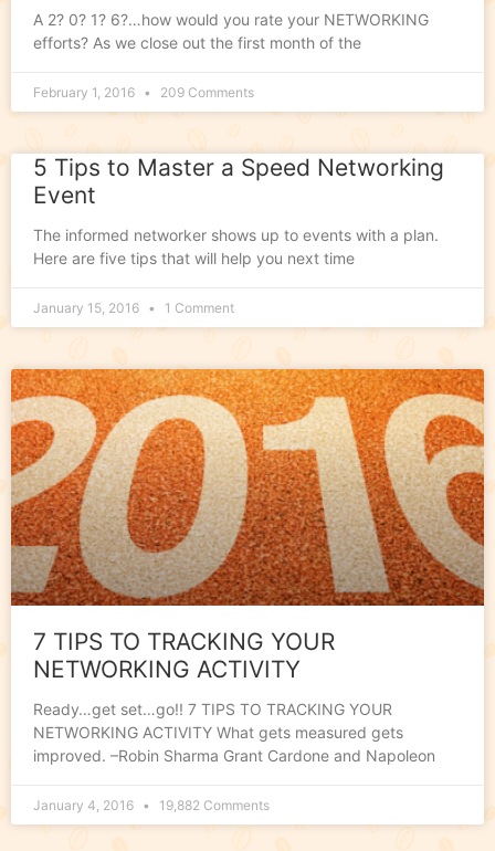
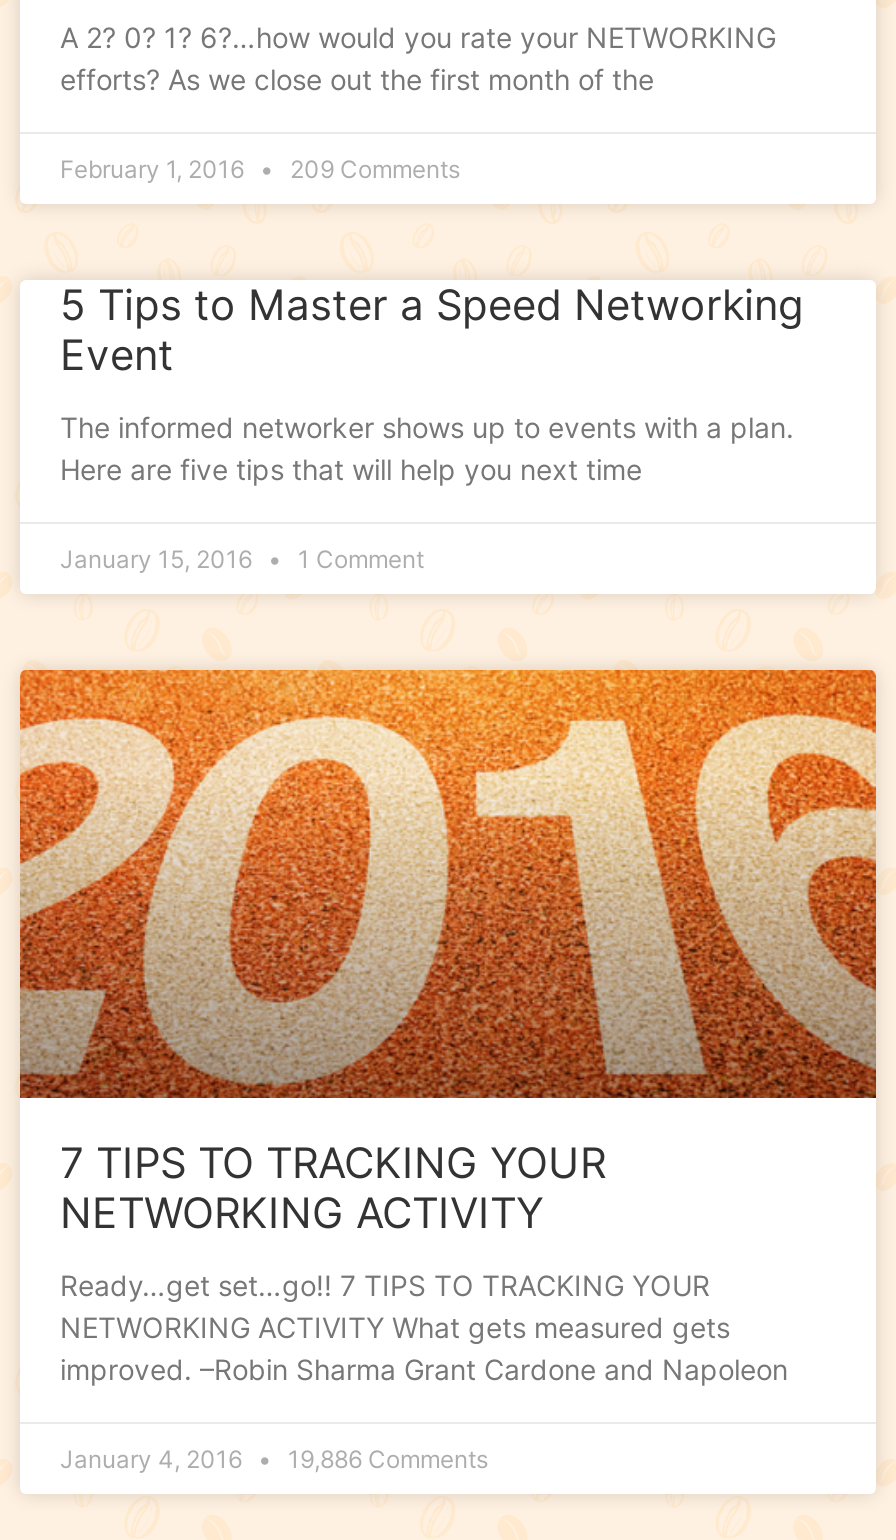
[33,797,270,814] January 4, 2016 19,882 Comments -> [60,1443,488,1473] January 4, 2016 19,886 Comments

